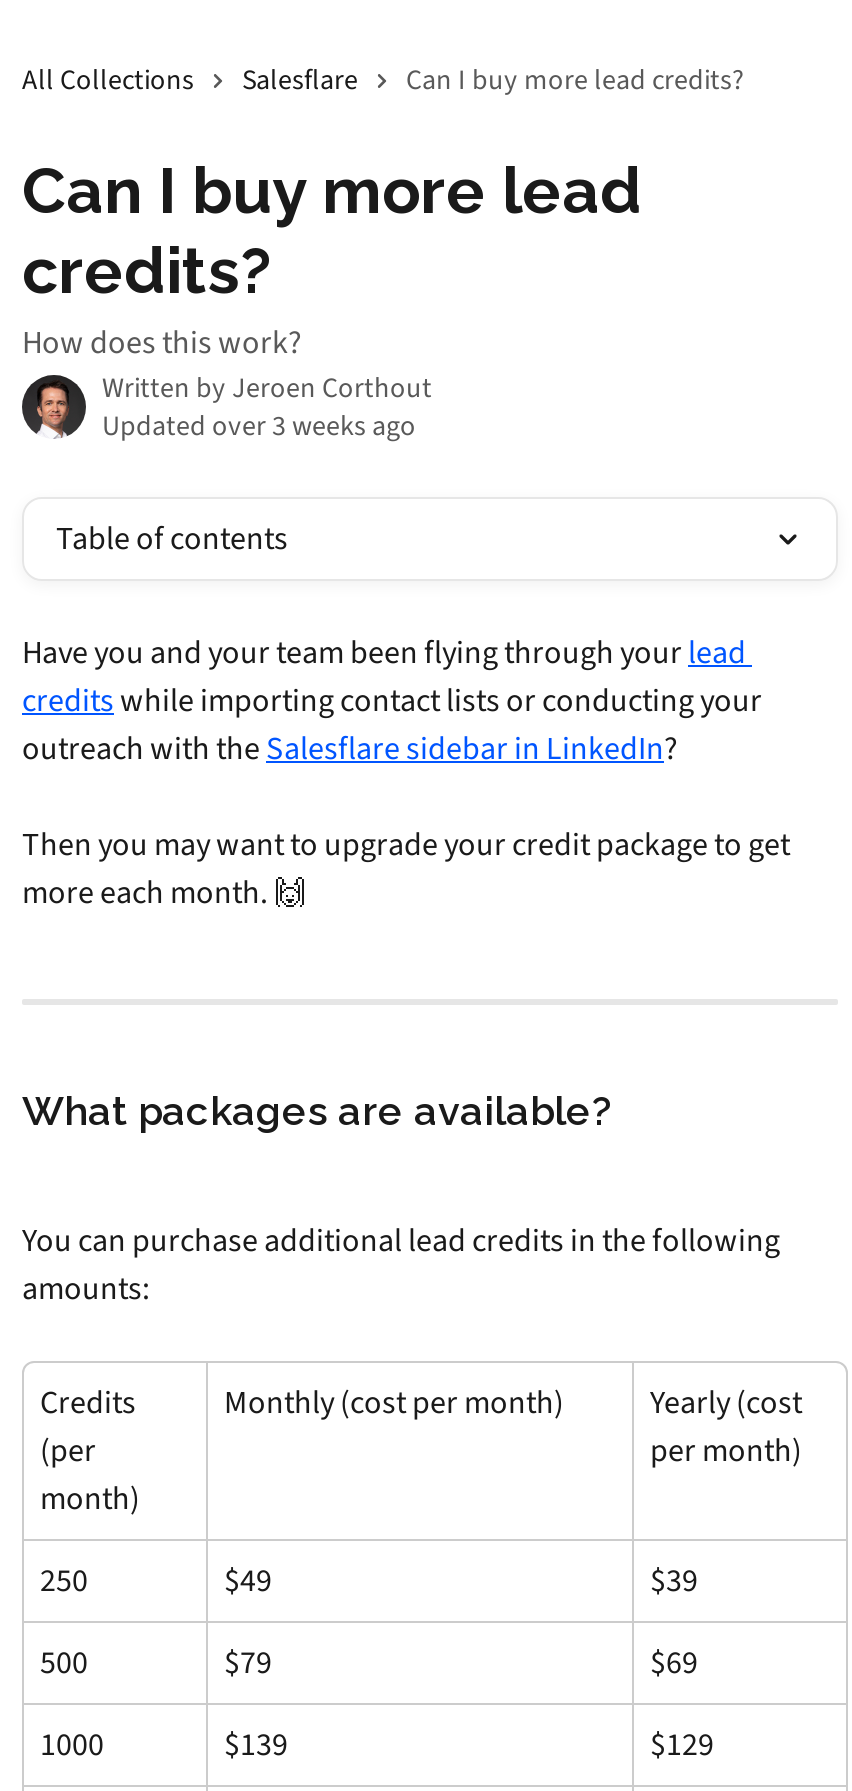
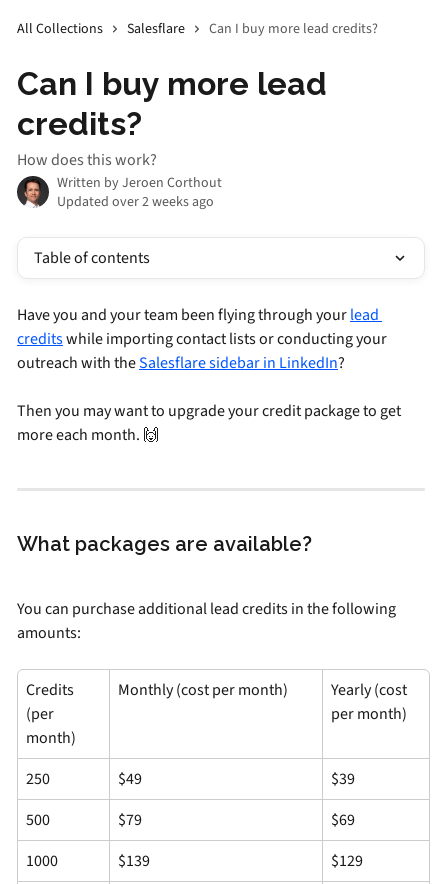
[102,407,416,447] Updated over 3 weeks ago -> [57,192,214,212] Updated over 2 weeks ago

